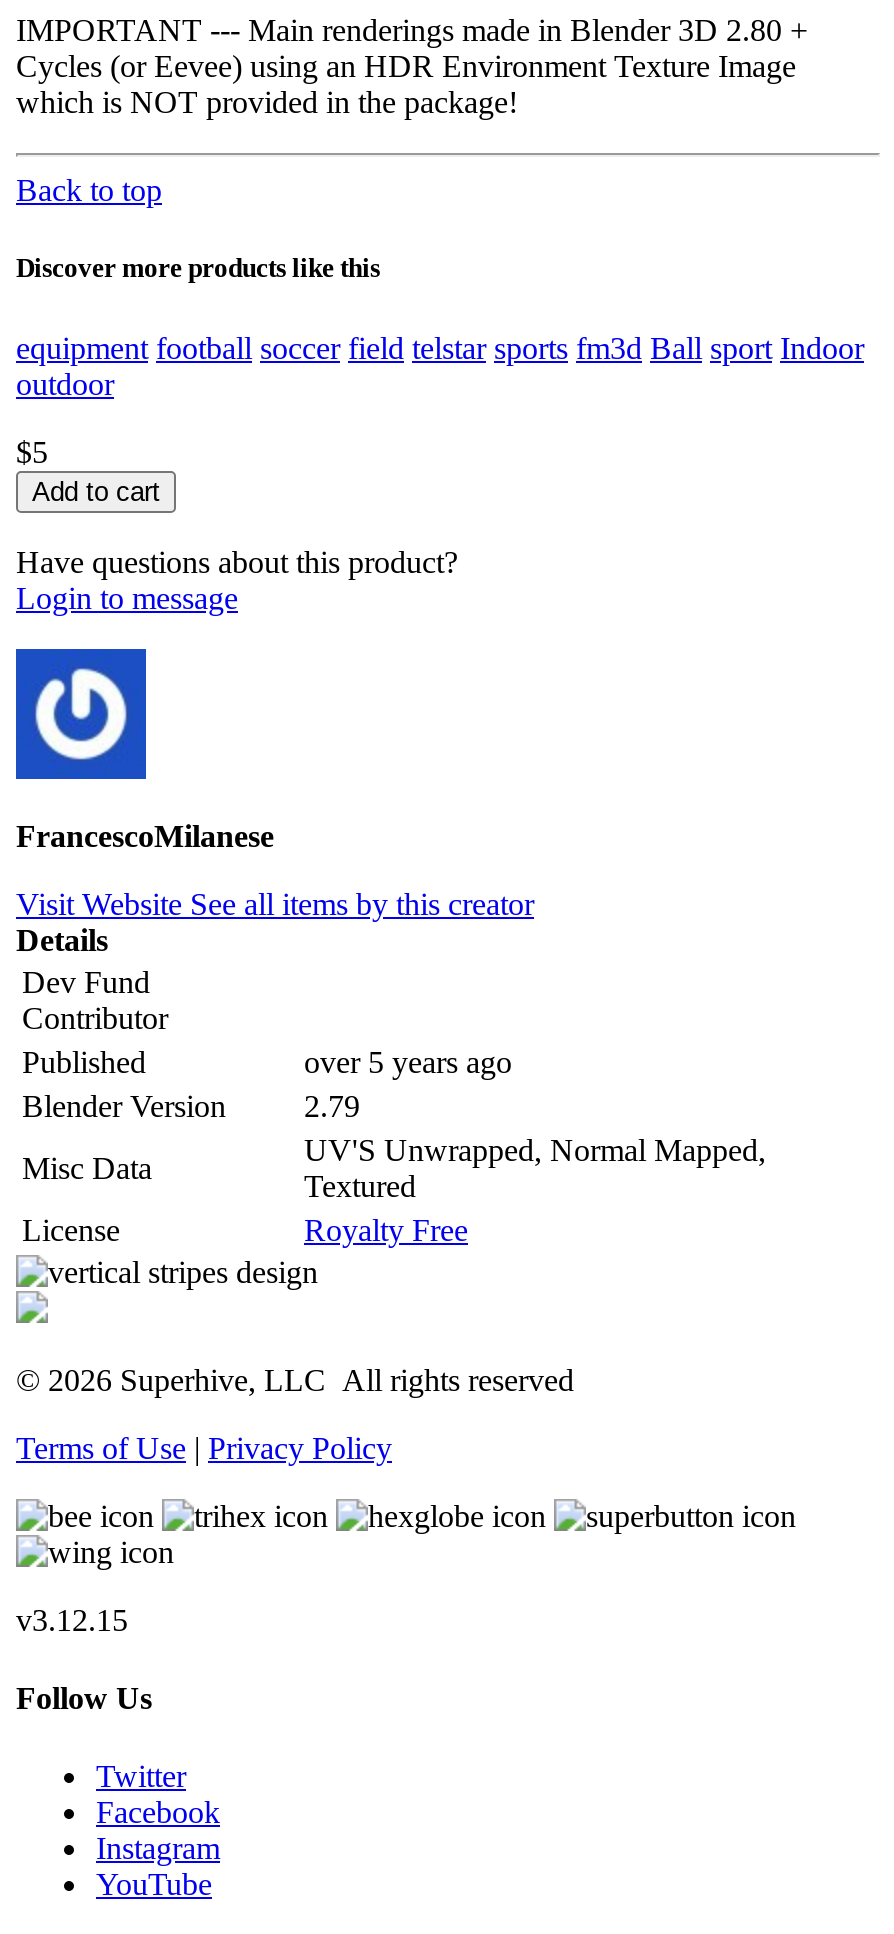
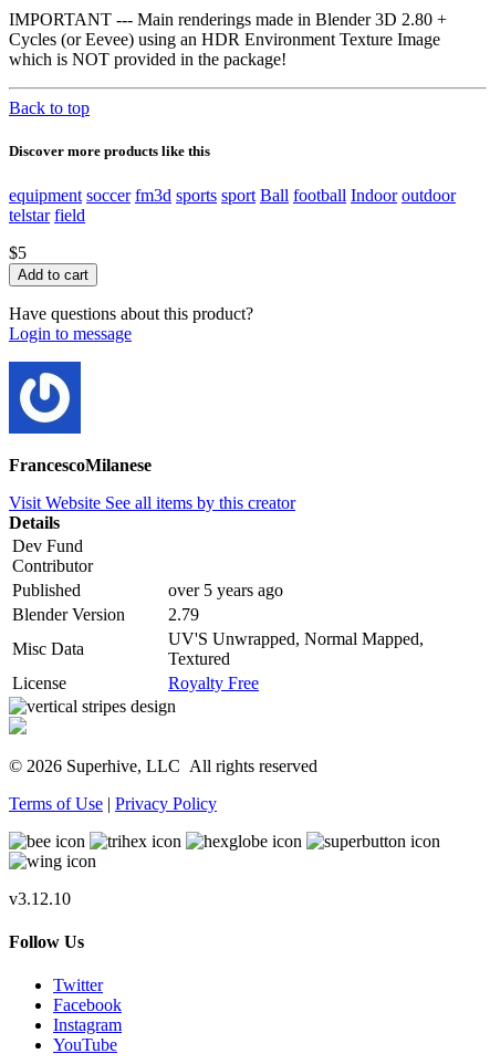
[16,330,864,400] equipment football soccer field telstar sports fm3d Ball sport Indoor | outdoor -> [9,185,456,224] equipment soccer fm3d sports sport Ball football Indoor outdoor | telstar field
[16,1602,128,1636] v3.12.15 -> [9,889,71,908] v3.12.10

